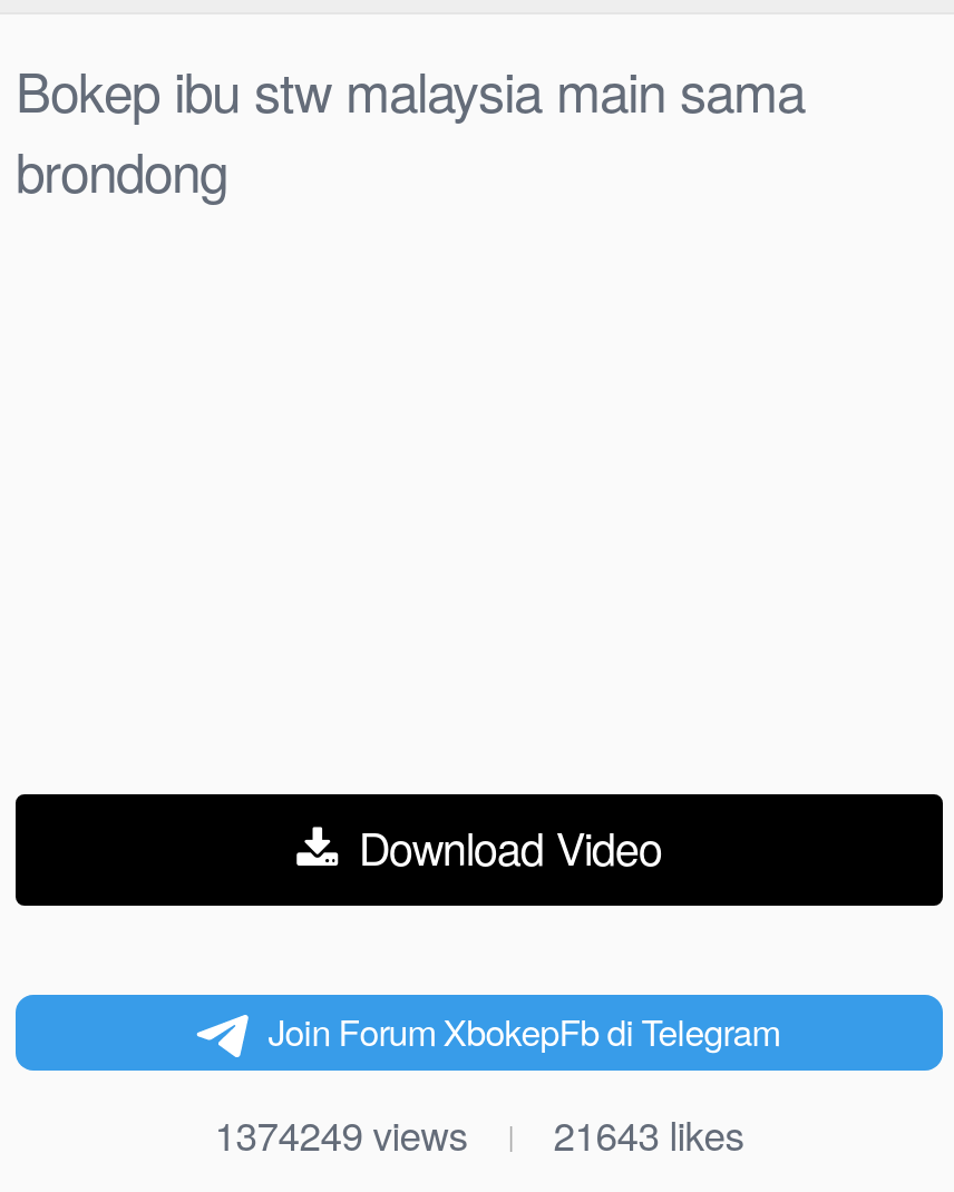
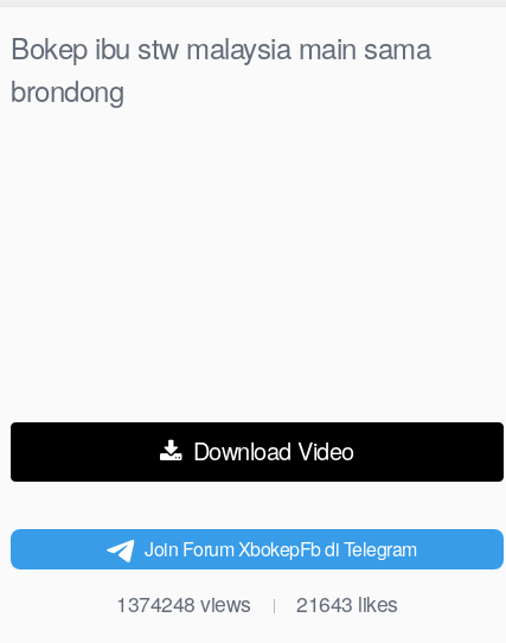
[214,1106,468,1162] 1374249 views -> [116,588,251,618] 1374248 views

